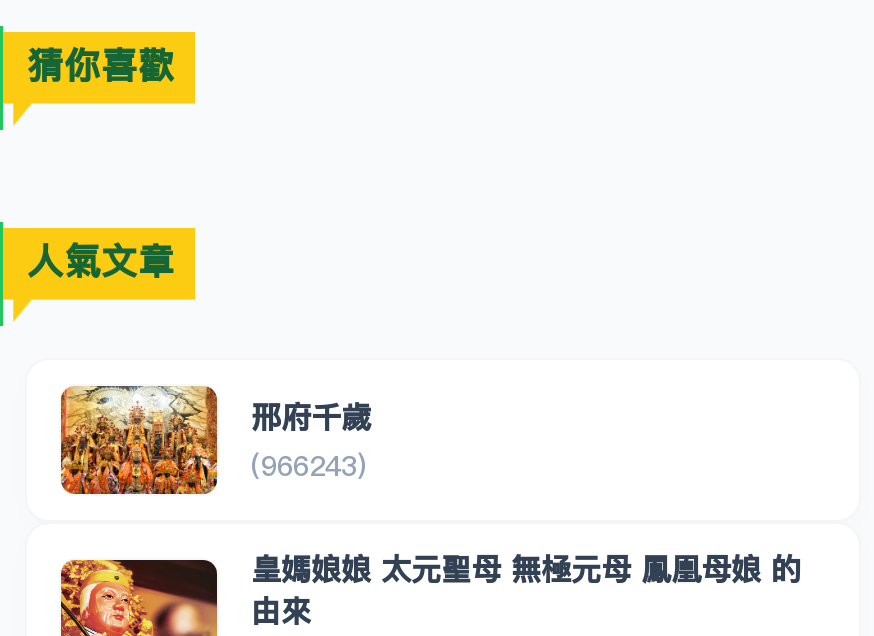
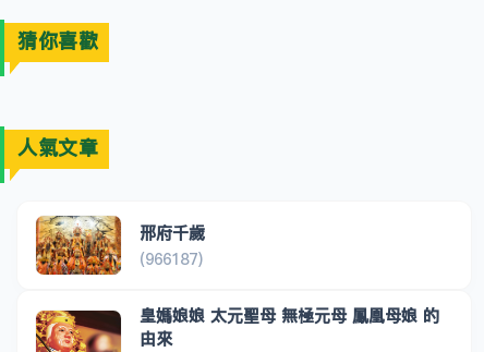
[251,445,367,485] (966243) -> [140,248,203,270] (966187)

